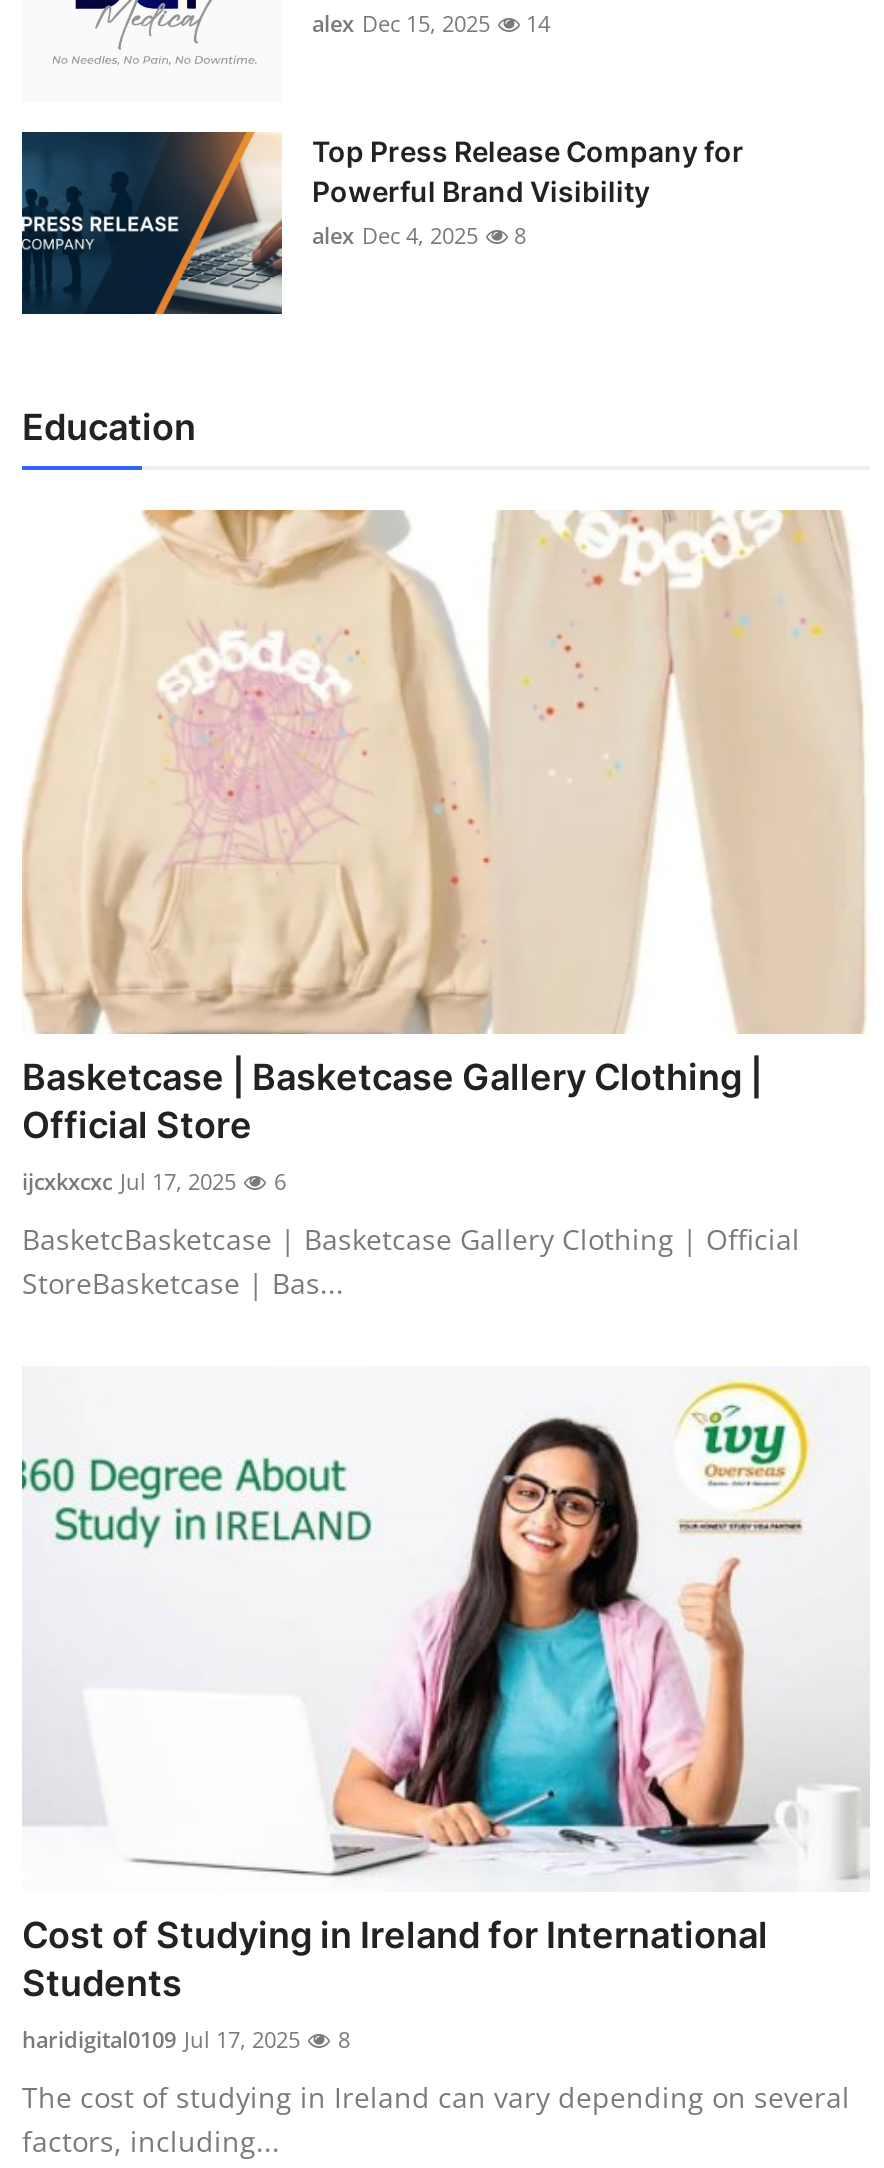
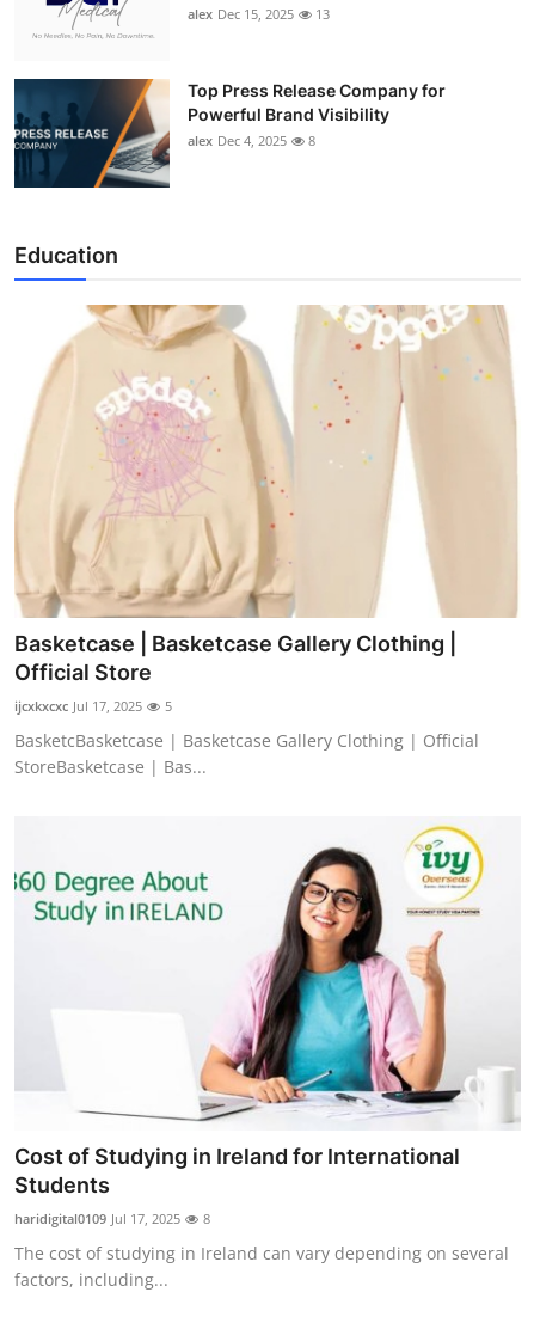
[312,8,550,38] alex Dec 15, 2025 14 -> [188,5,330,23] alex Dec 15, 2025 13
[22,1167,286,1197] ijcxkxcxc Jul 17, 2025 6 -> [14,697,172,715] ijcxkxcxc Jul 17, 2025 5

